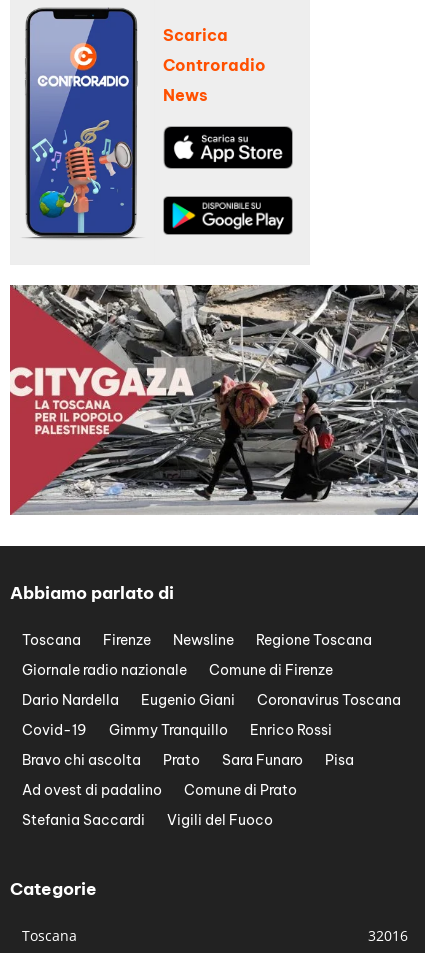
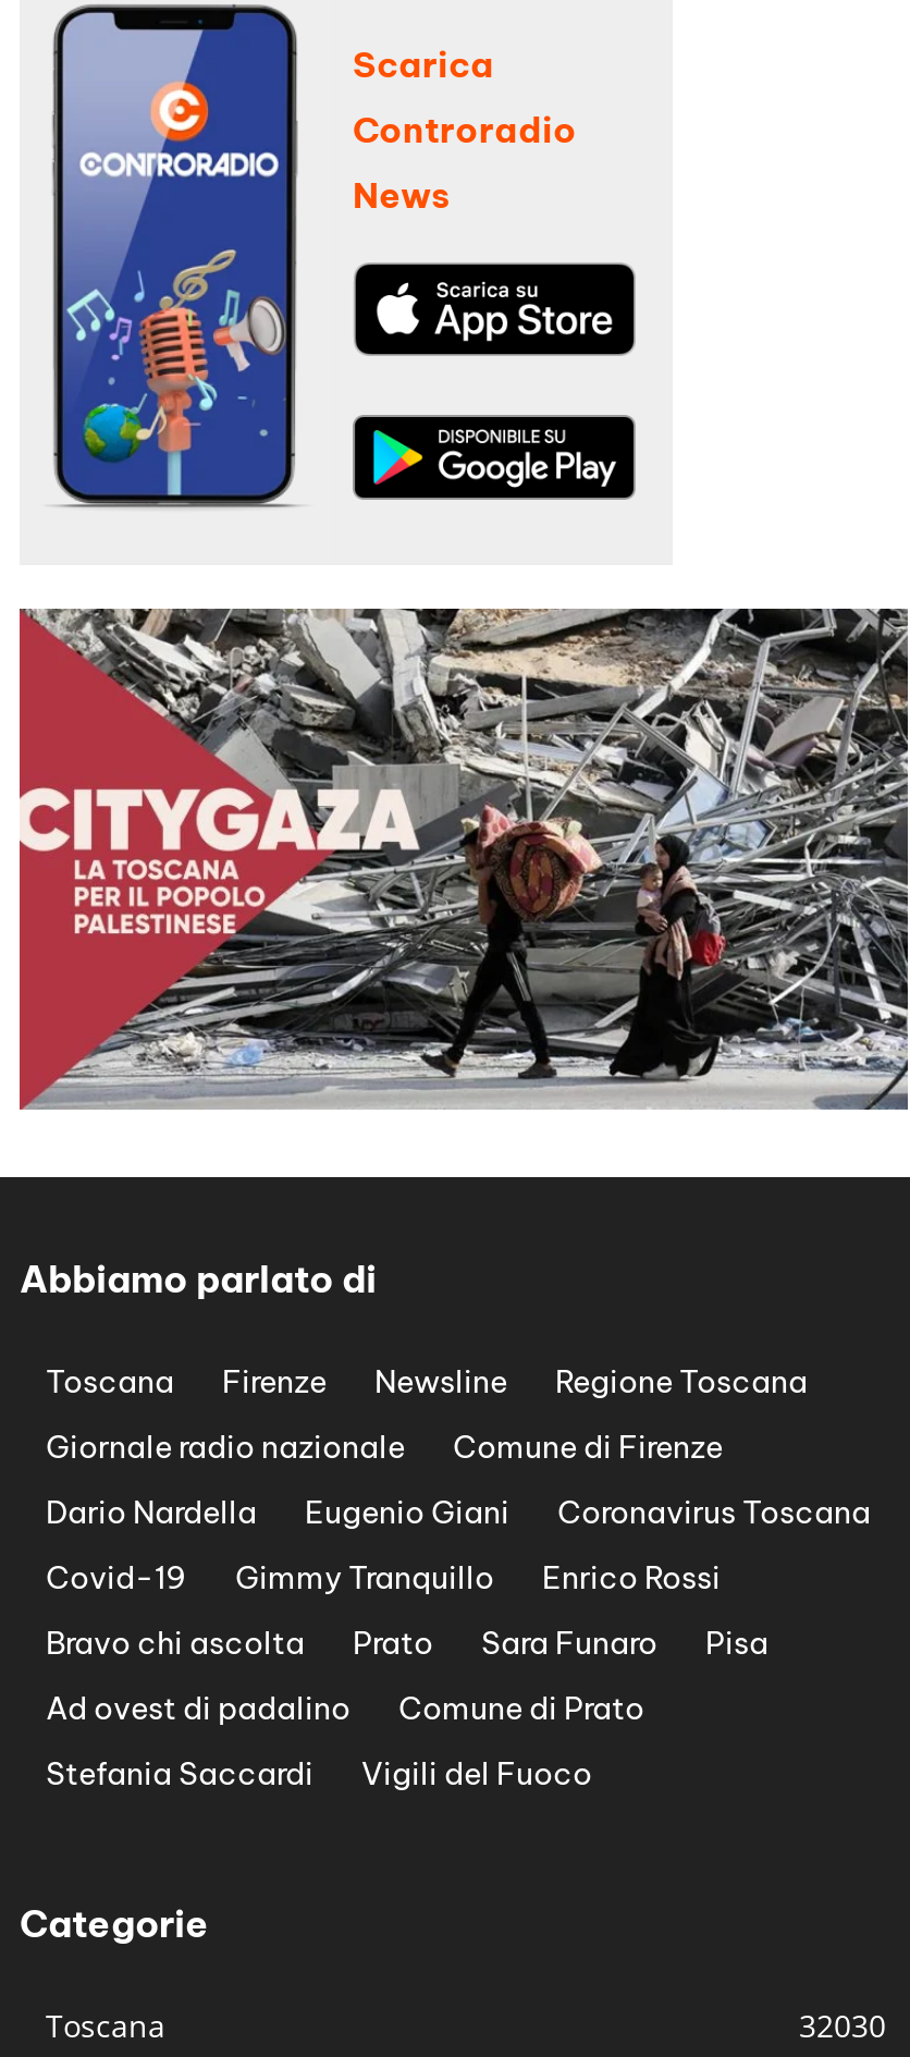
[368,926,408,945] 32016 -> [799,2004,886,2045] 32030

